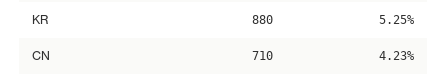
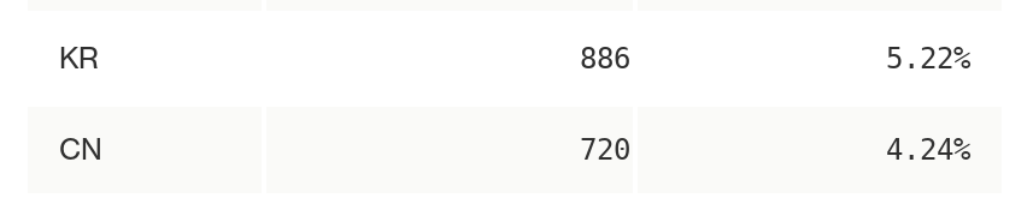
[252,13,273,27] 880 -> [580,42,630,76] 886
[379,13,414,27] 5.25% -> [886,42,970,76] 5.22%
[252,49,273,63] 710 -> [580,133,630,167] 720
[379,49,414,63] 4.23% -> [886,133,970,167] 4.24%

